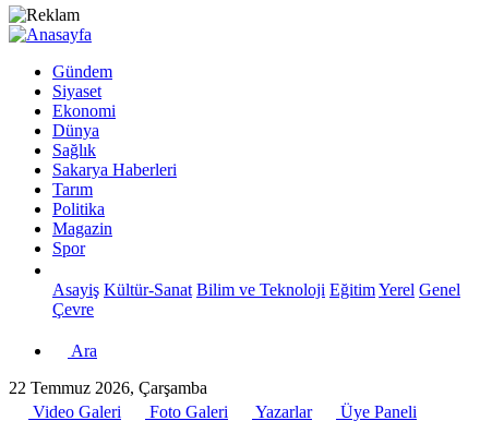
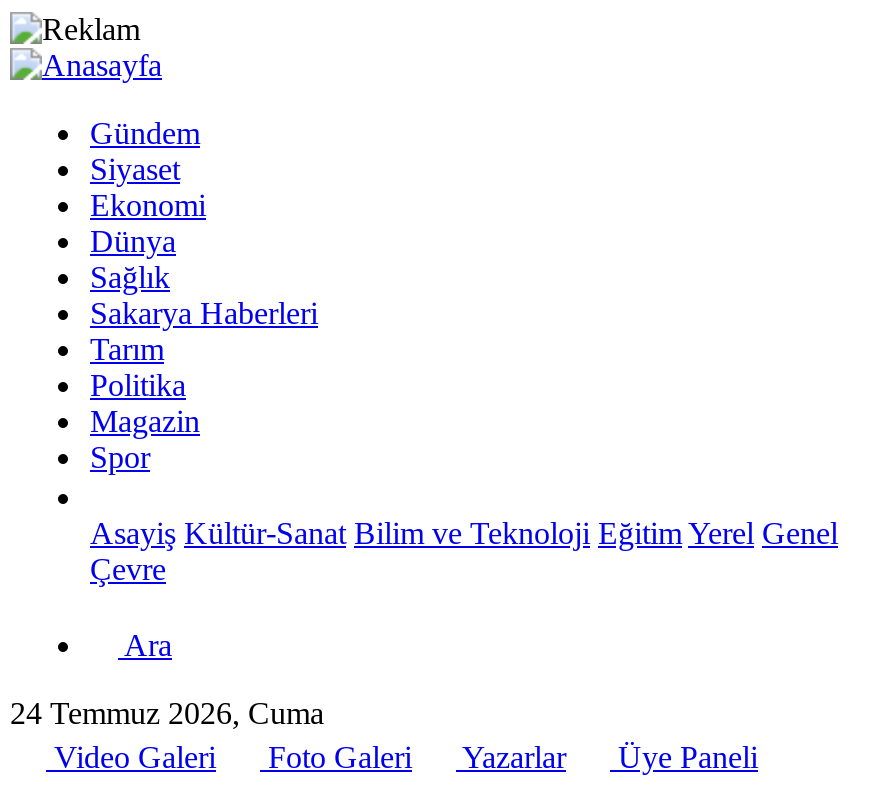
[9,378,207,397] 22 Temmuz 2026, Çarşamba -> [10,696,324,730] 24 Temmuz 2026, Cuma

